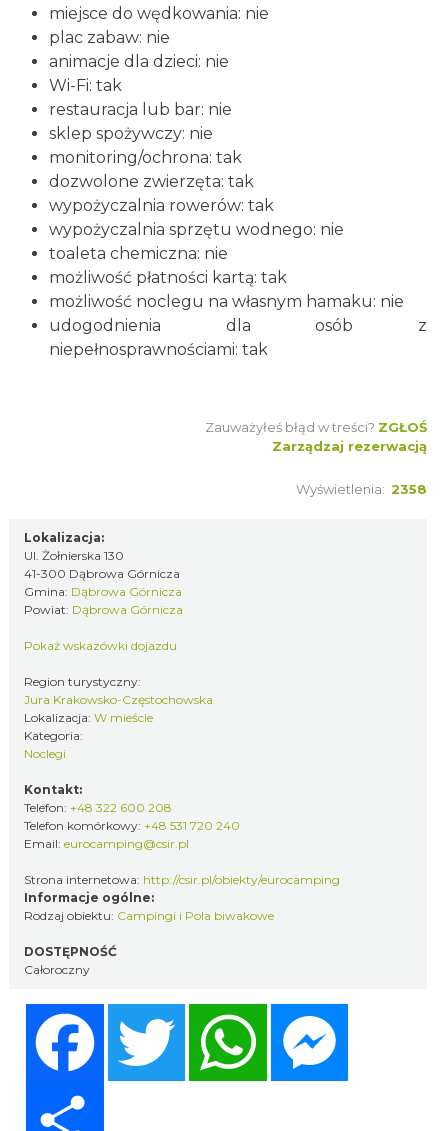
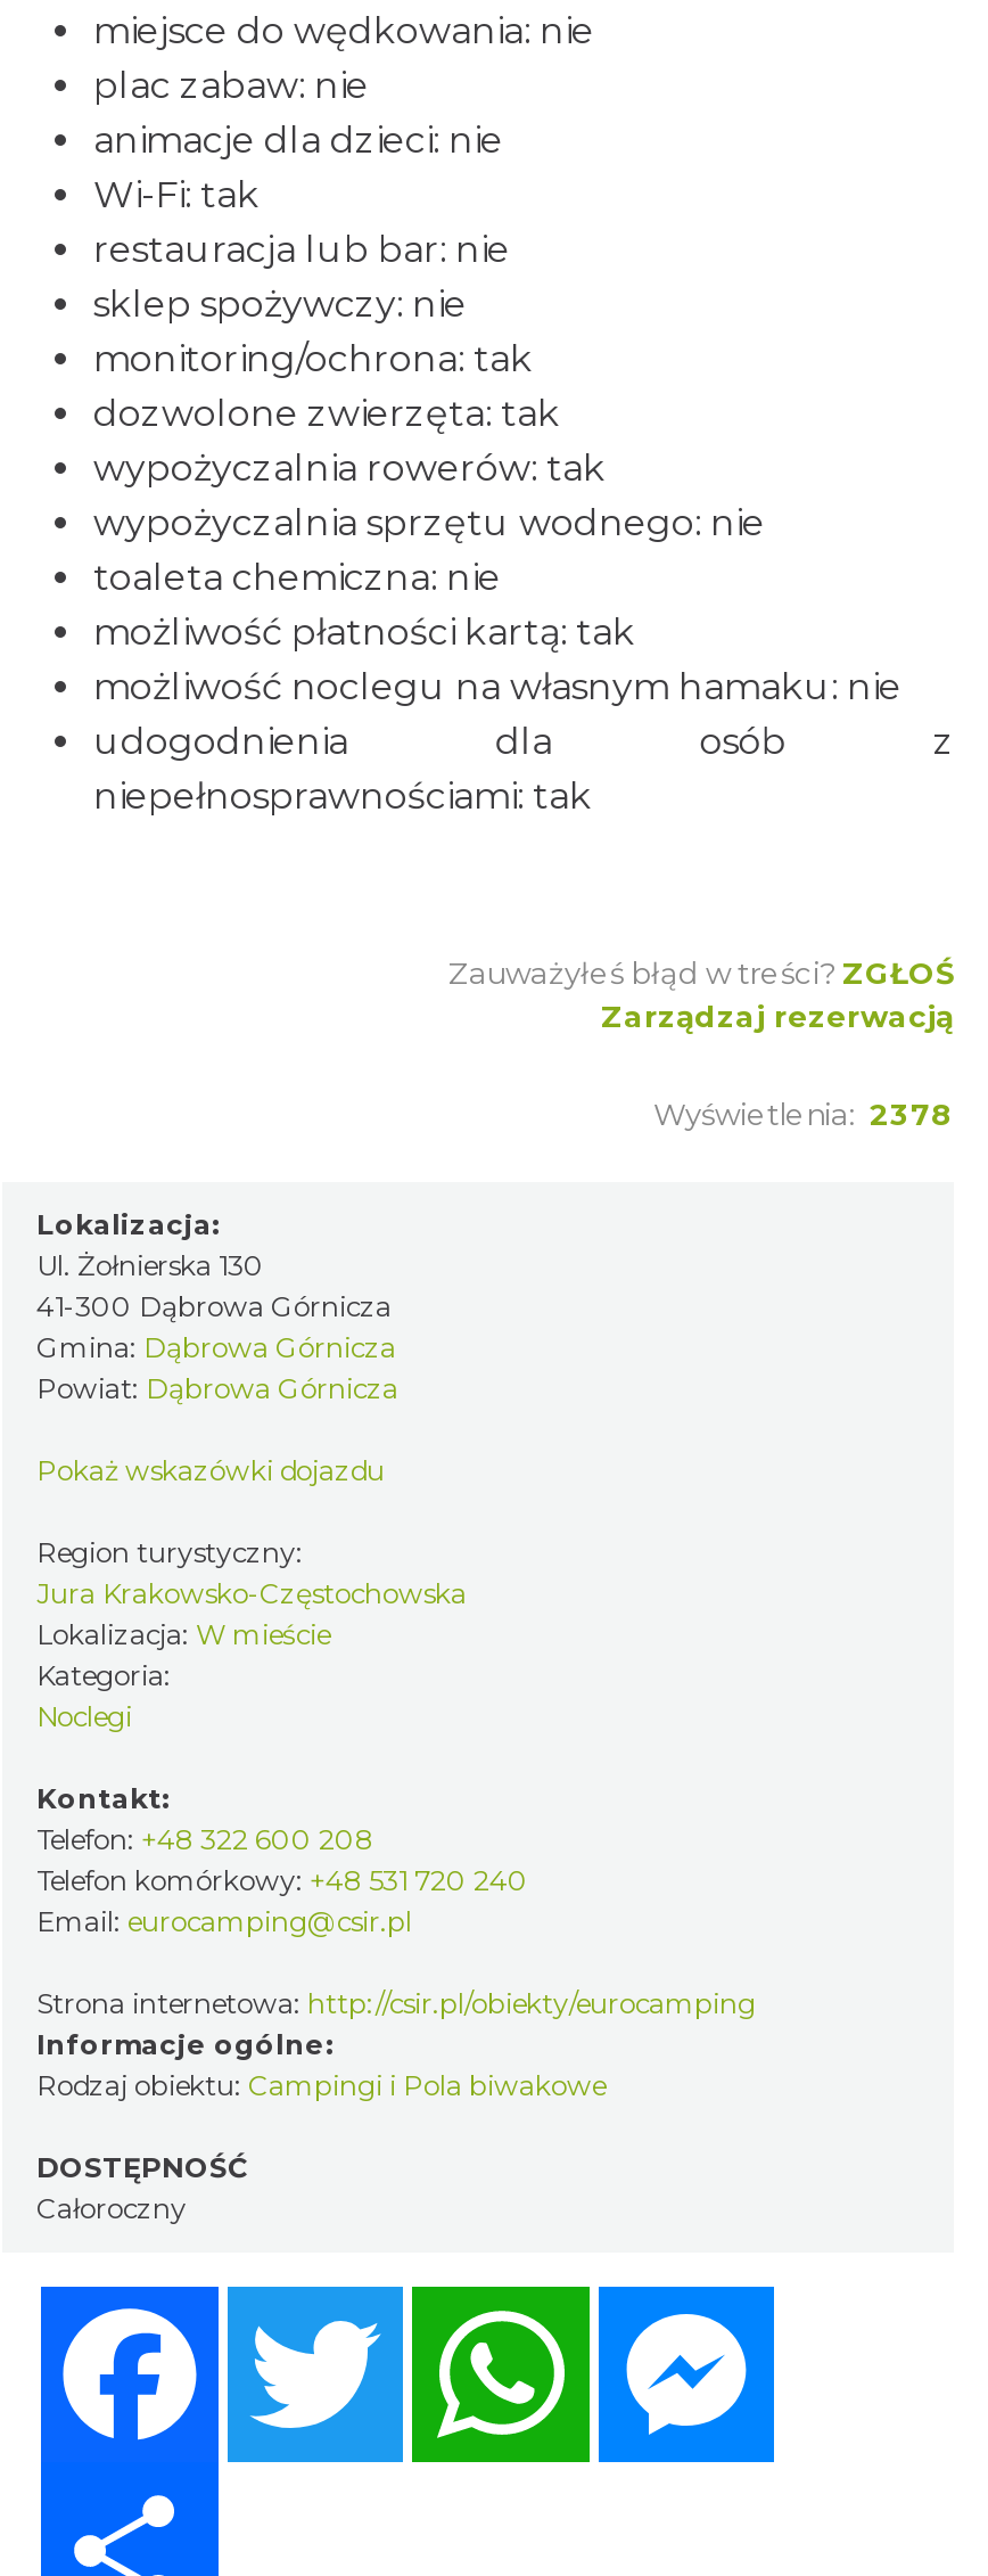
[296,481,427,497] Wyświetlenia: 2358 -> [653,1095,954,1131] Wyświetlenia: 2378

